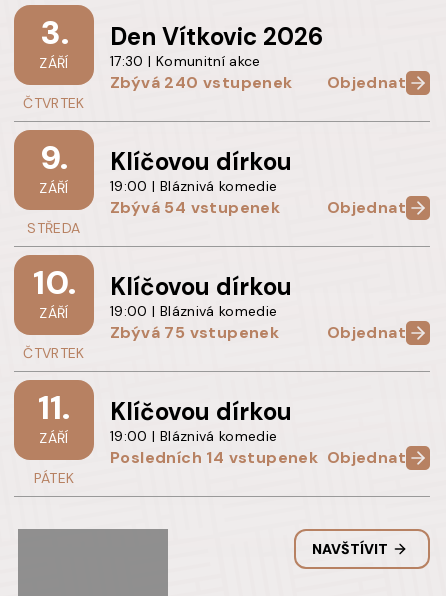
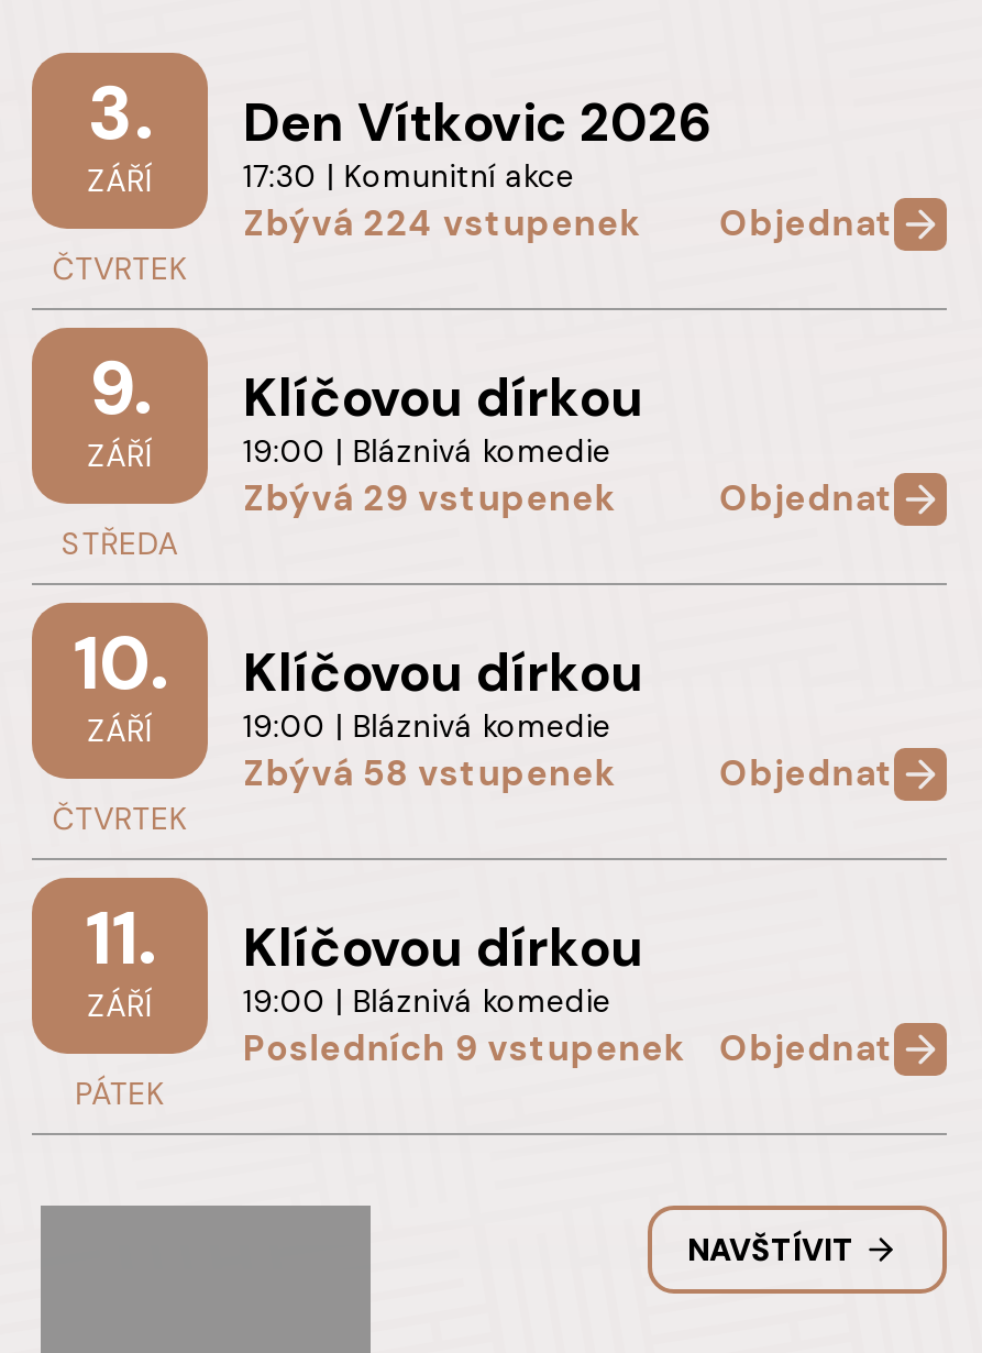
[110,72,293,93] Zbývá 240 vstupenek -> [243,200,640,246] Zbývá 224 vstupenek
[110,197,280,218] Zbývá 54 vstupenek -> [243,475,615,521] Zbývá 29 vstupenek
[110,322,279,343] Zbývá 75 vstupenek -> [243,750,615,796] Zbývá 58 vstupenek
[110,447,406,468] Posledních 14 vstupenek Objednat -> [243,1025,894,1071] Posledních 9 vstupenek | Objednat

